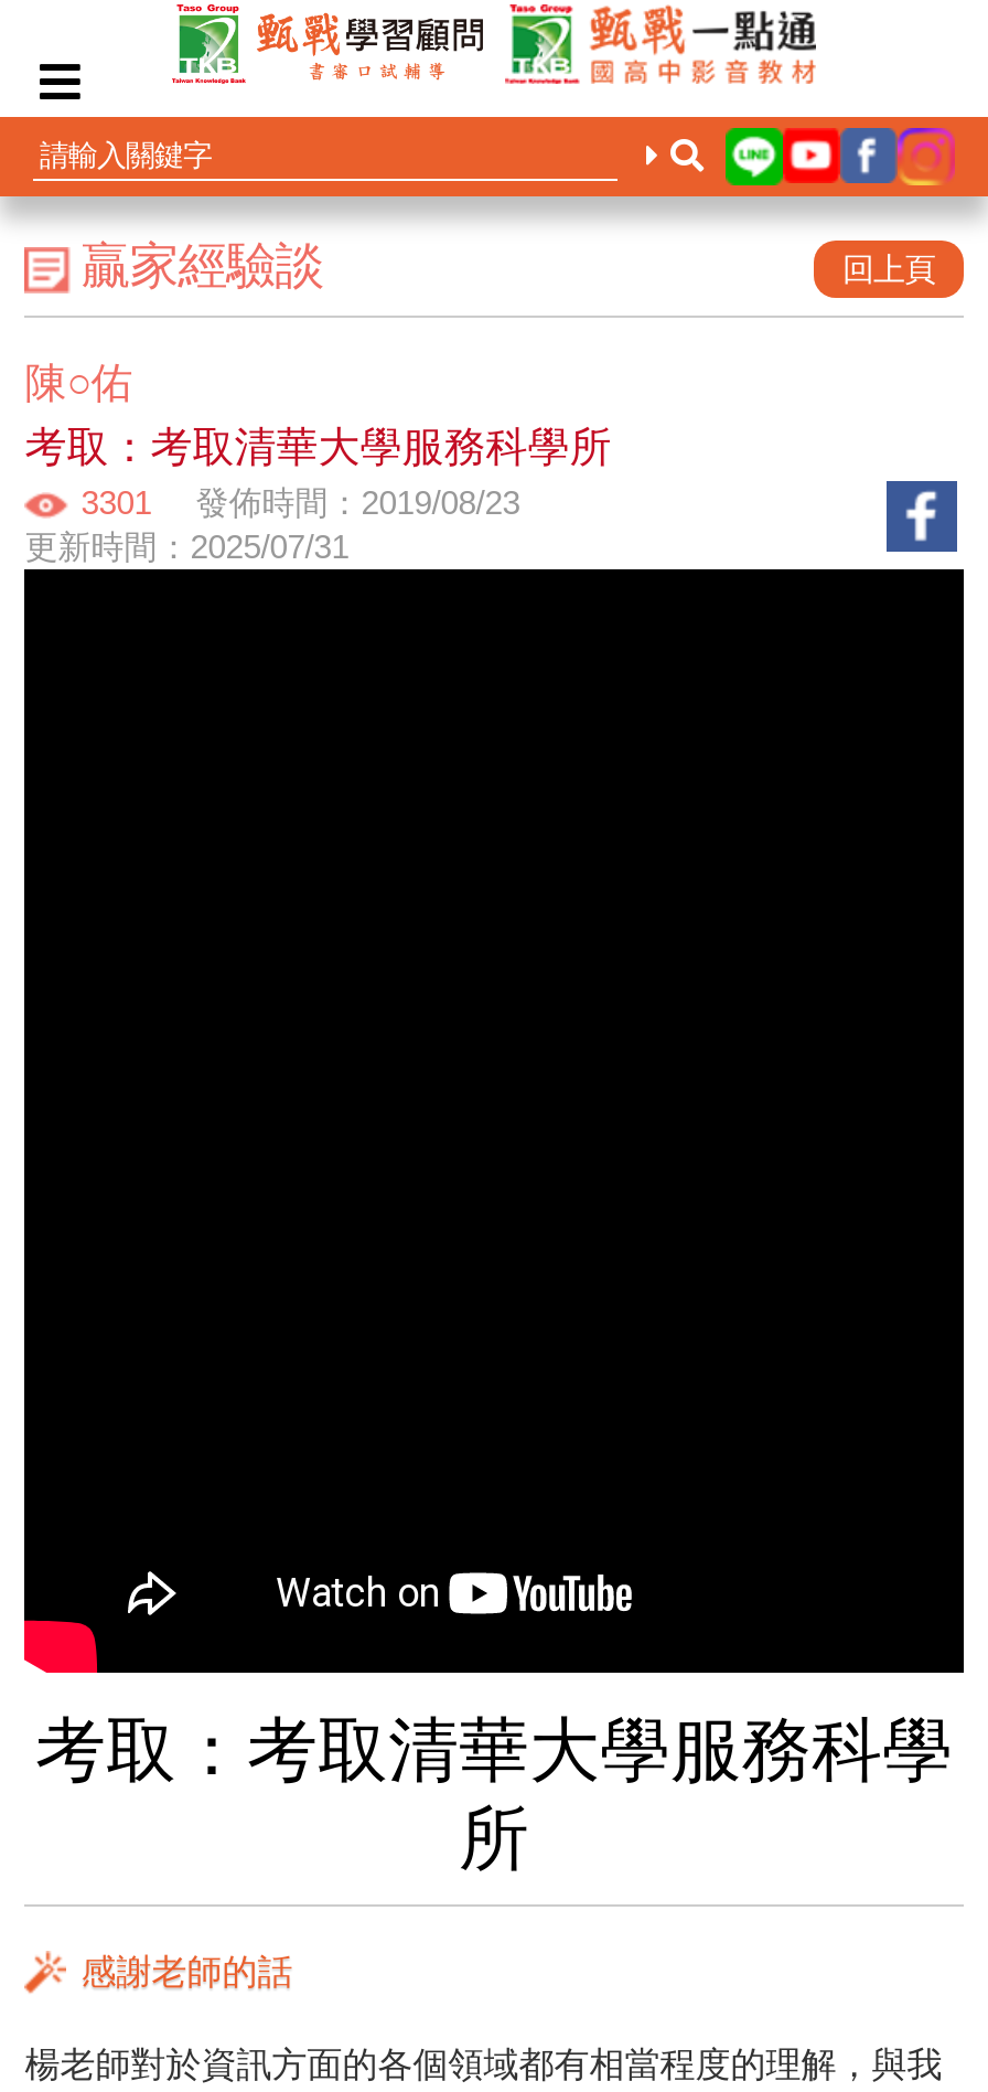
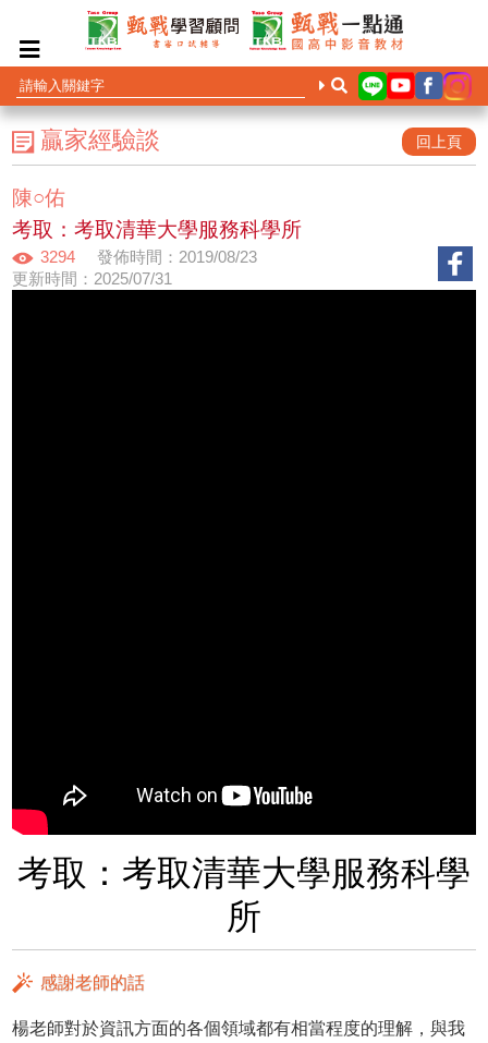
[81,482,520,520] 3301 發佈時間：2019/08/23 -> [40,247,257,265] 3294 發佈時間：2019/08/23

